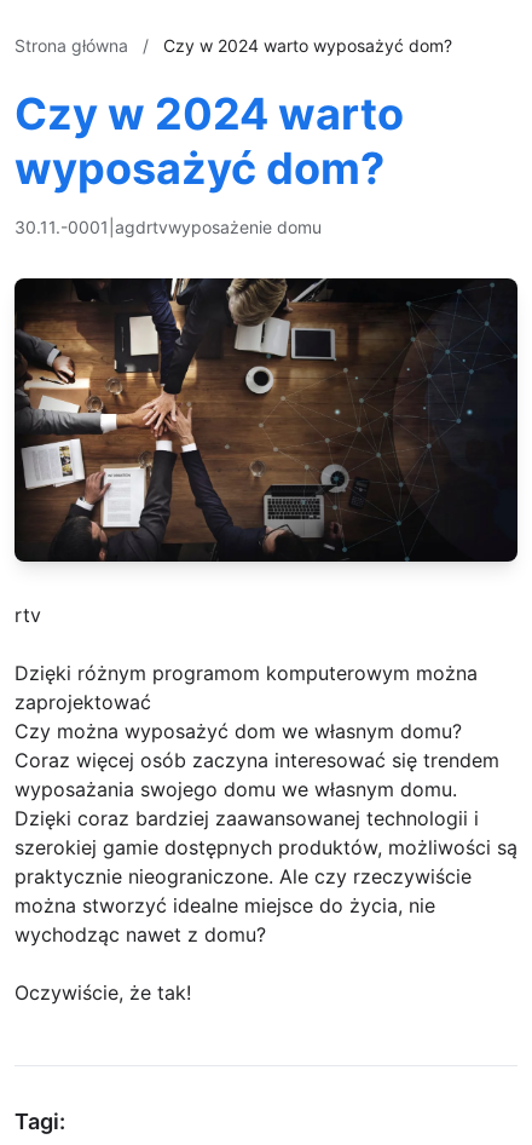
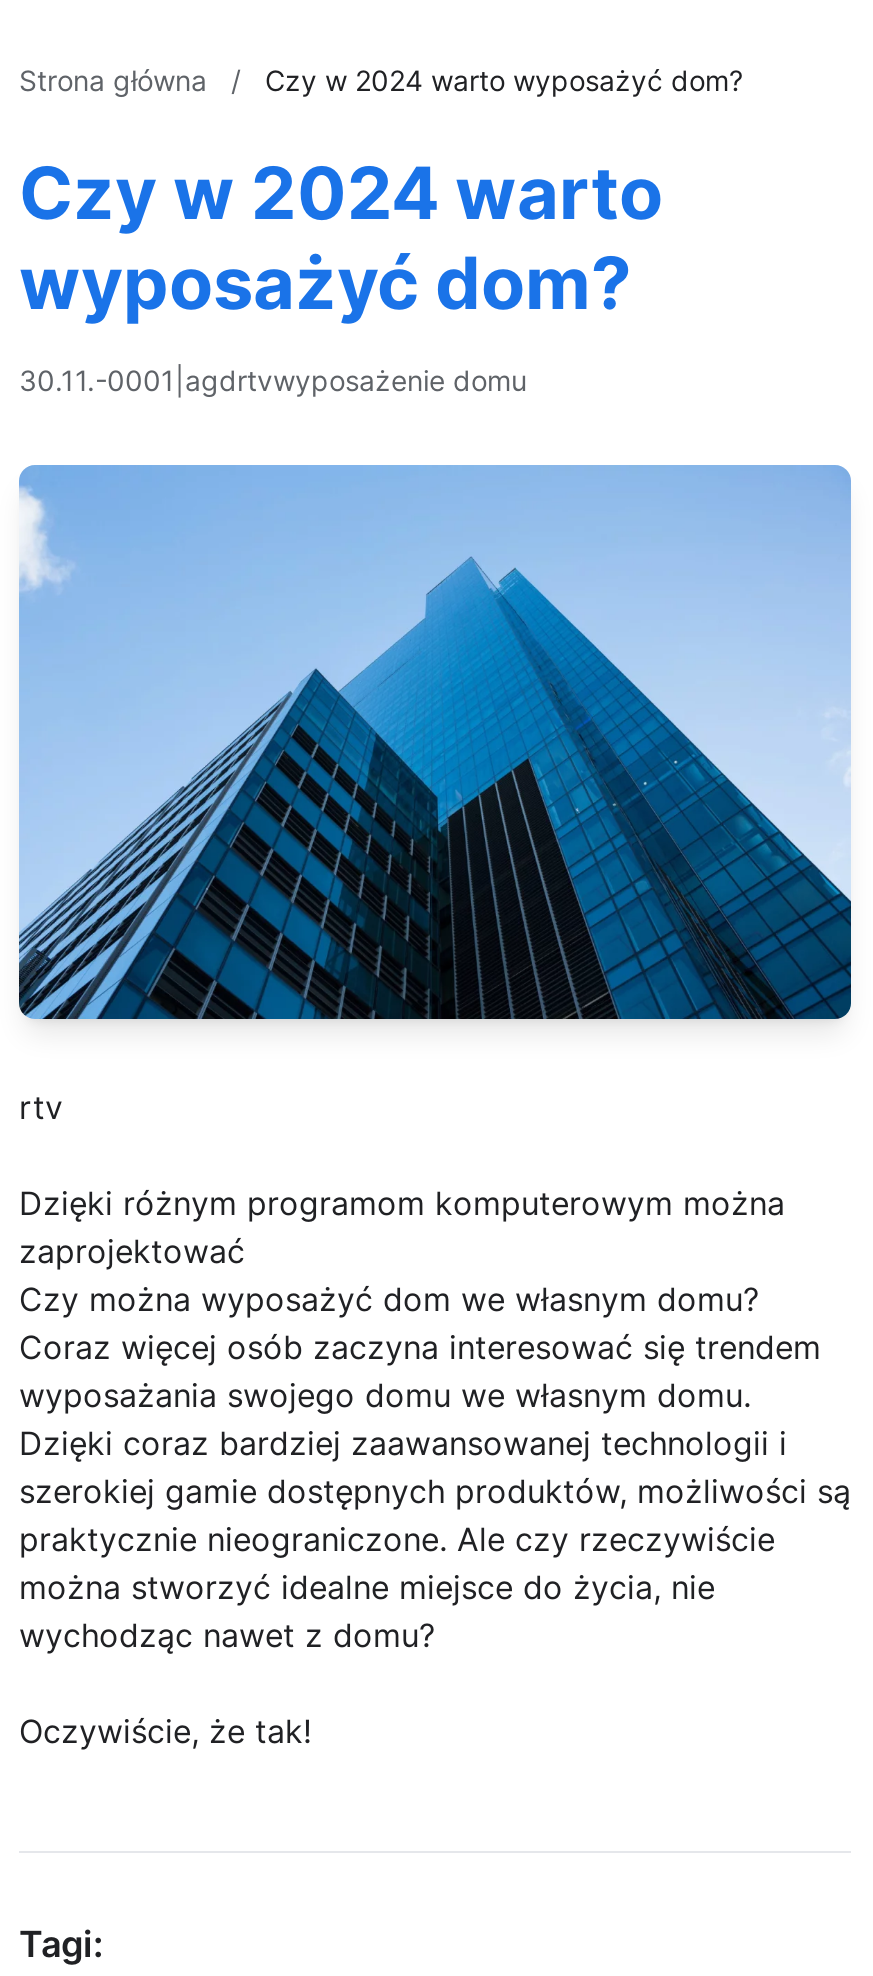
[13,277,519,563] [image] -> [17,463,853,1021] [image]

